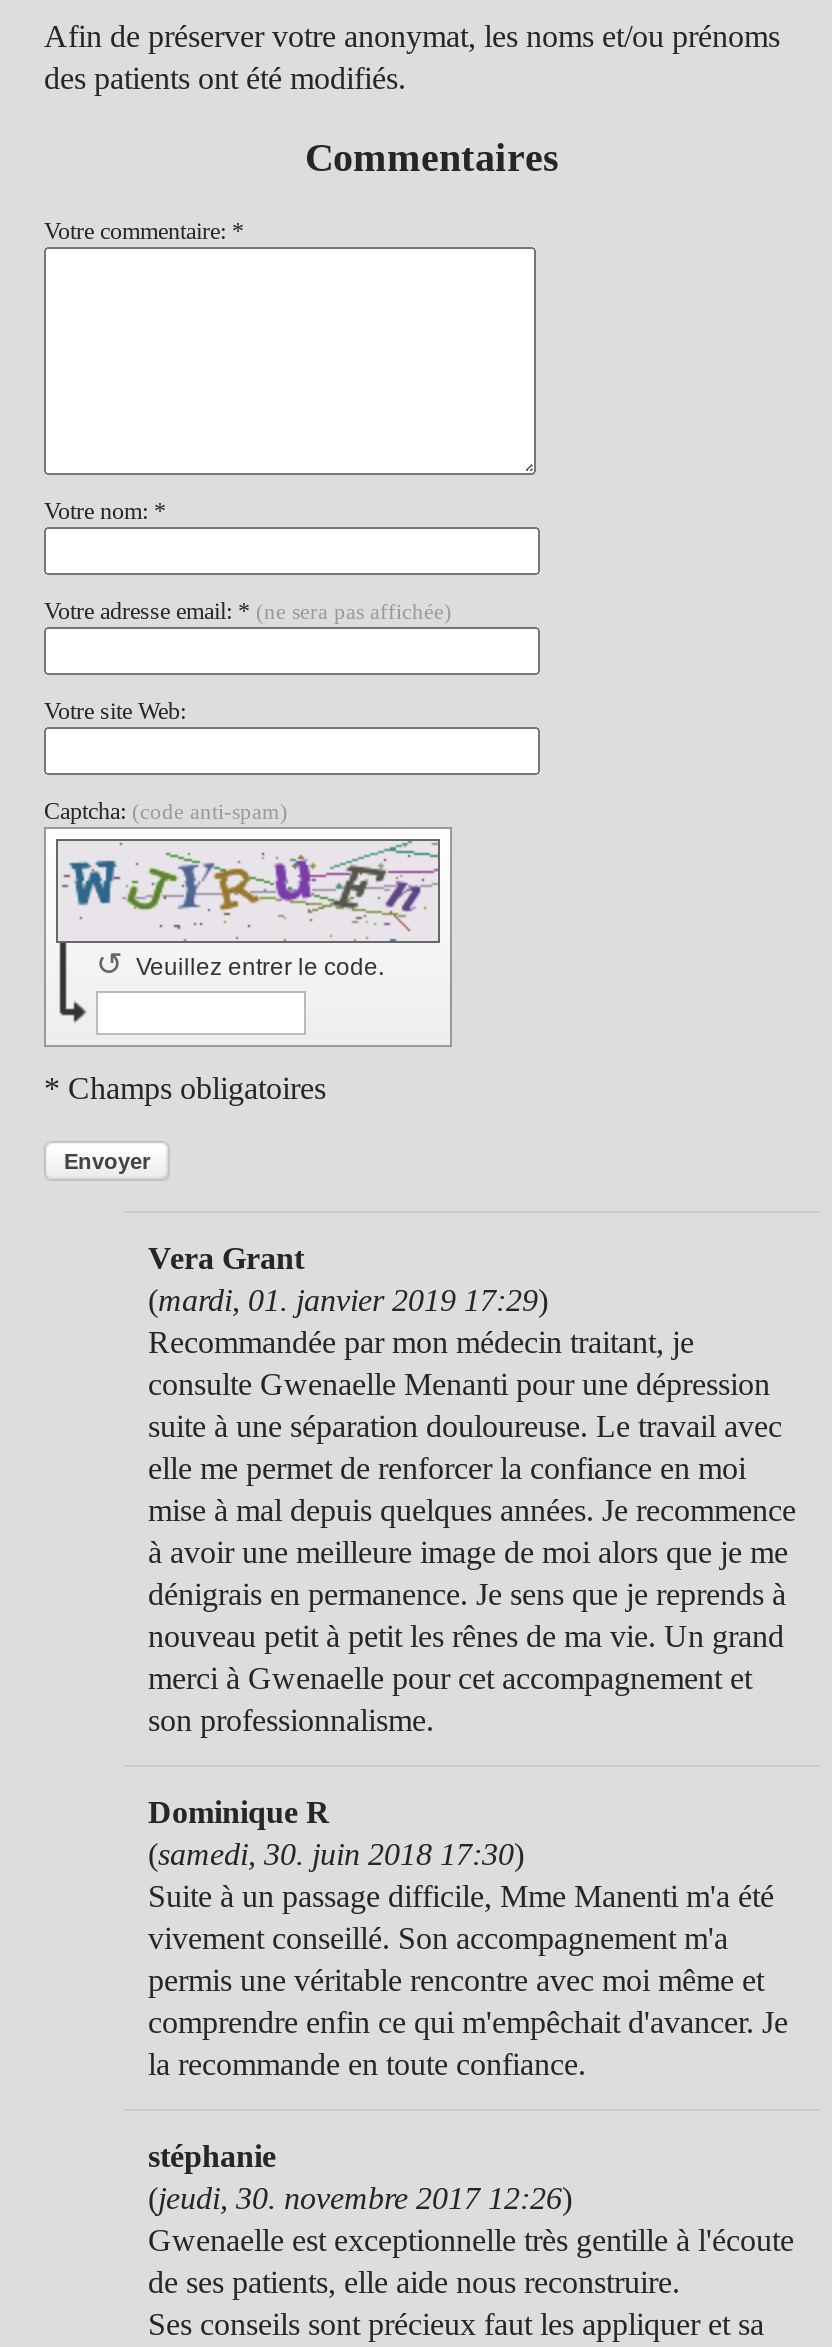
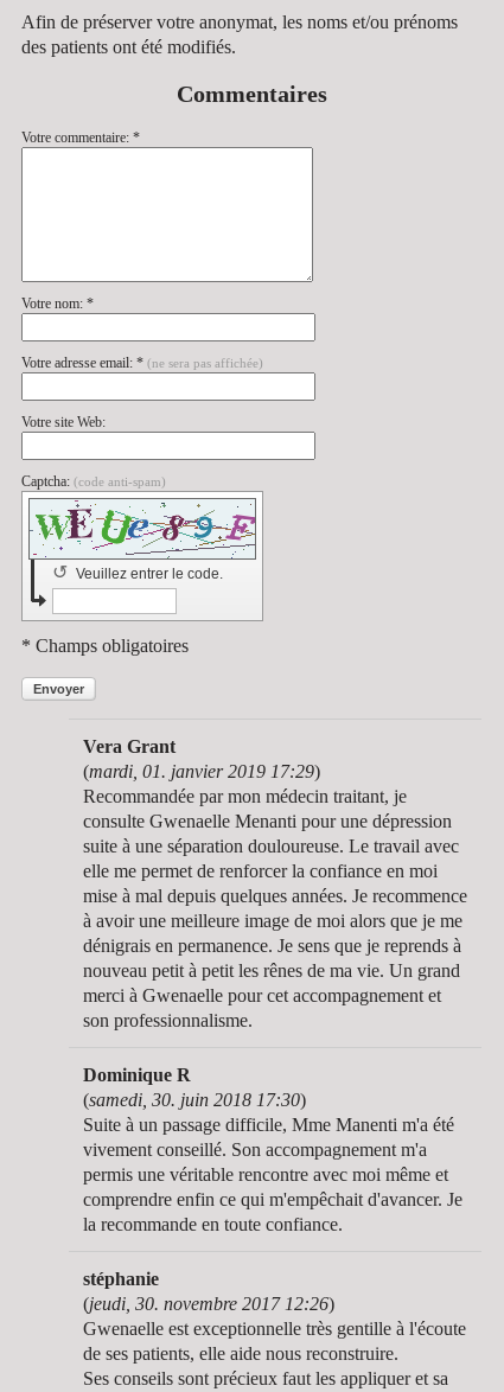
[60,839,440,943] [image] -> [28,498,256,560] [image]

